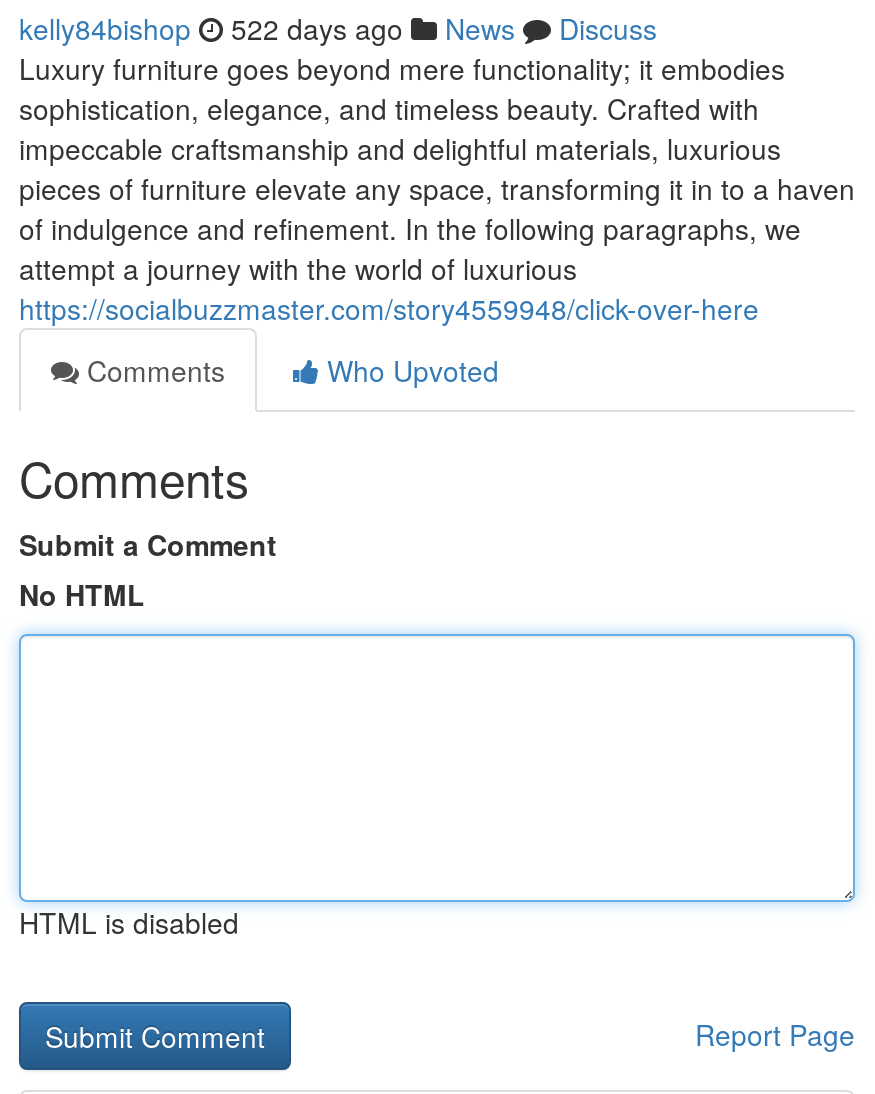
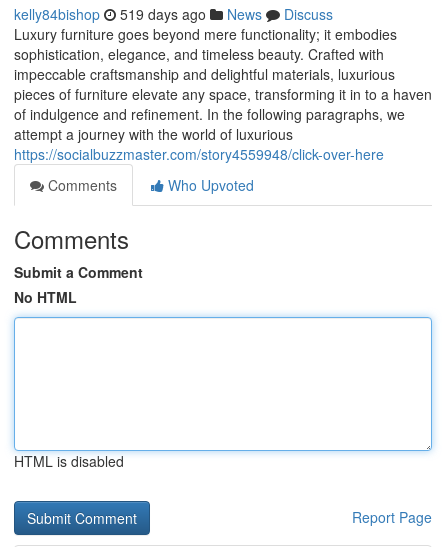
[19,8,657,48] kelly84bishop 522 days ago News Discuss -> [14,4,333,24] kelly84bishop 519 days ago News Discuss

